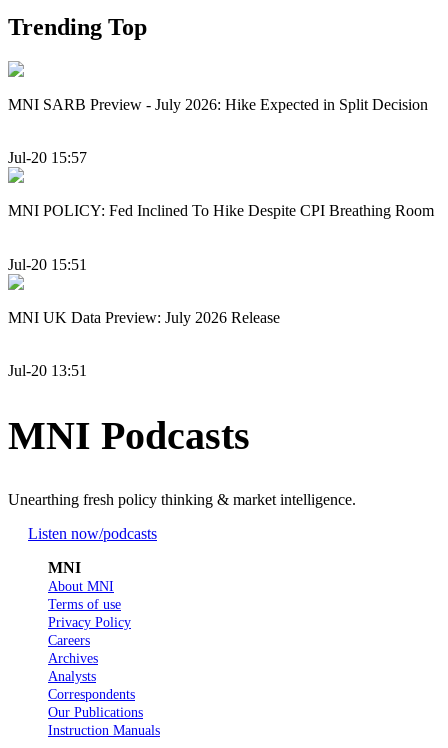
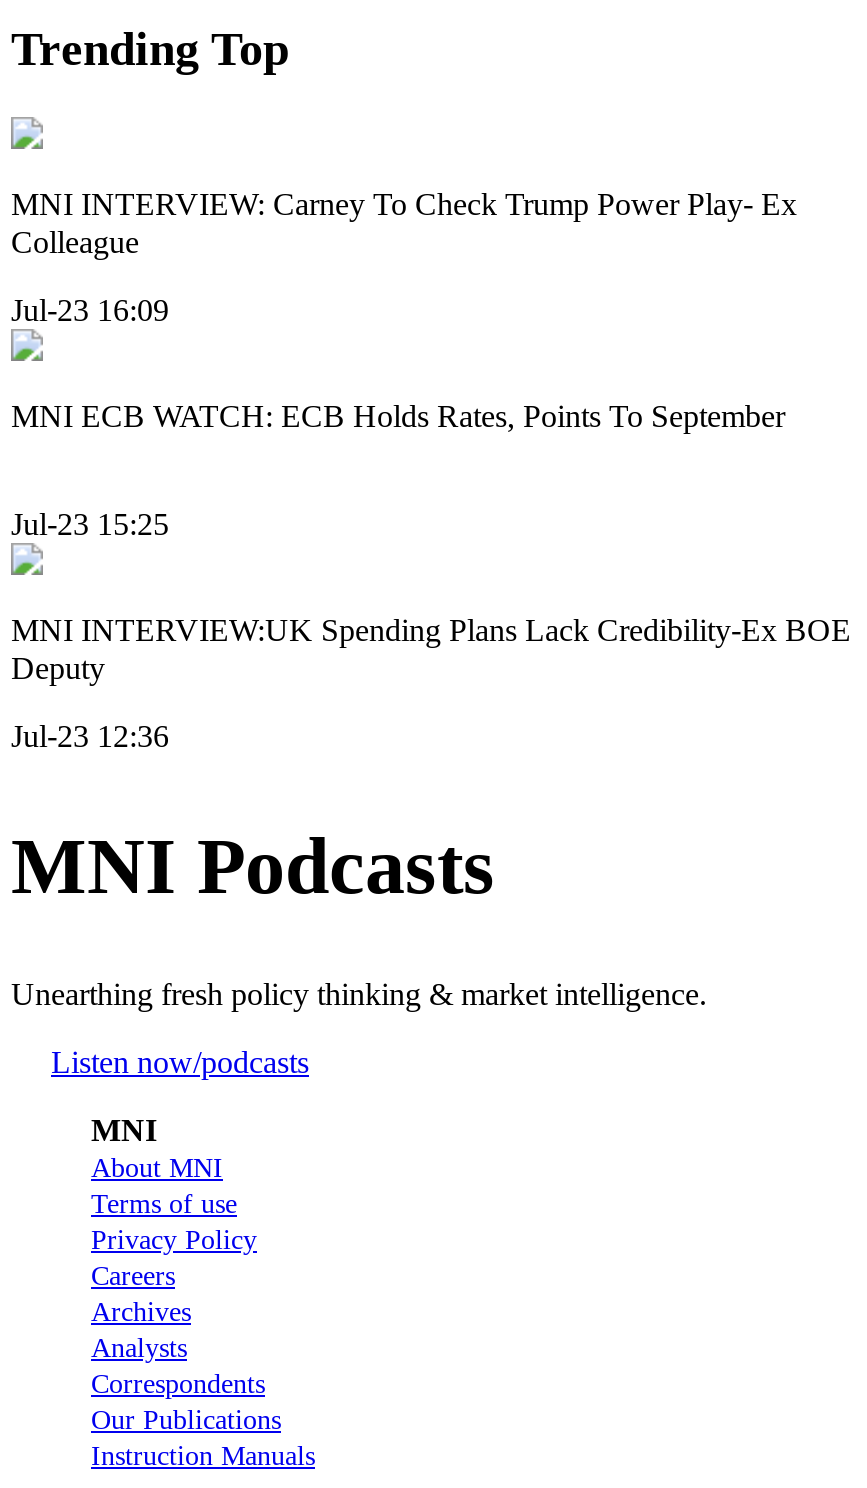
[8,96,428,113] MNI SARB Preview - July 2026: Hike Expected in Split Decision -> [11,187,797,259] MNI INTERVIEW: Carney To Check Trump Power Play- Ex | Colleague
[8,149,87,166] Jul-20 15:57 -> [11,293,169,327] Jul-23 16:09
[8,202,434,219] MNI POLICY: Fed Inclined To Hike Despite CPI Breathing Room -> [11,399,785,433] MNI ECB WATCH: ECB Holds Rates, Points To September
[8,256,87,273] Jul-20 15:51 -> [11,506,169,540] Jul-23 15:25
[8,309,280,326] MNI UK Data Preview: July 2026 Release -> [11,612,851,684] MNI INTERVIEW:UK Spending Plans Lack Credibility-Ex BOE | Deputy
[8,362,87,379] Jul-20 13:51 -> [11,719,169,753] Jul-23 12:36

